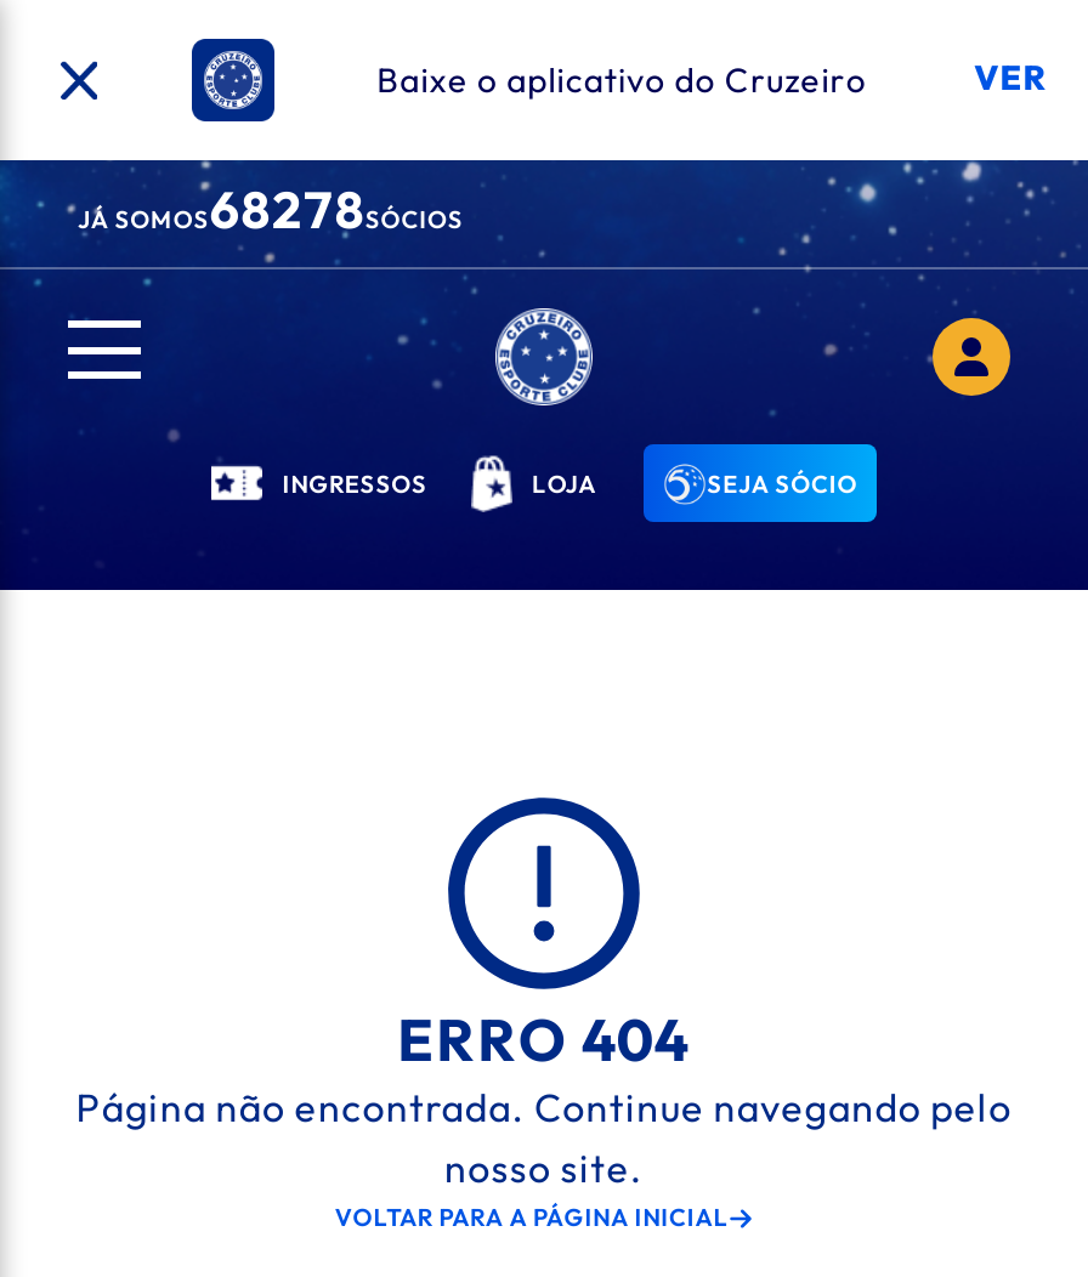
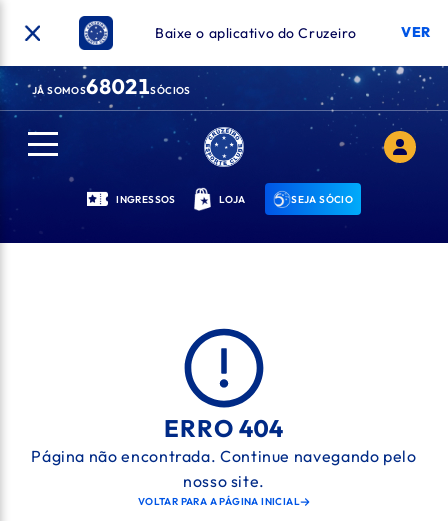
[78,176,463,239] JÁ SOMOS68278SÓCIOS -> [32,72,191,98] JÁ SOMOS68021SÓCIOS

